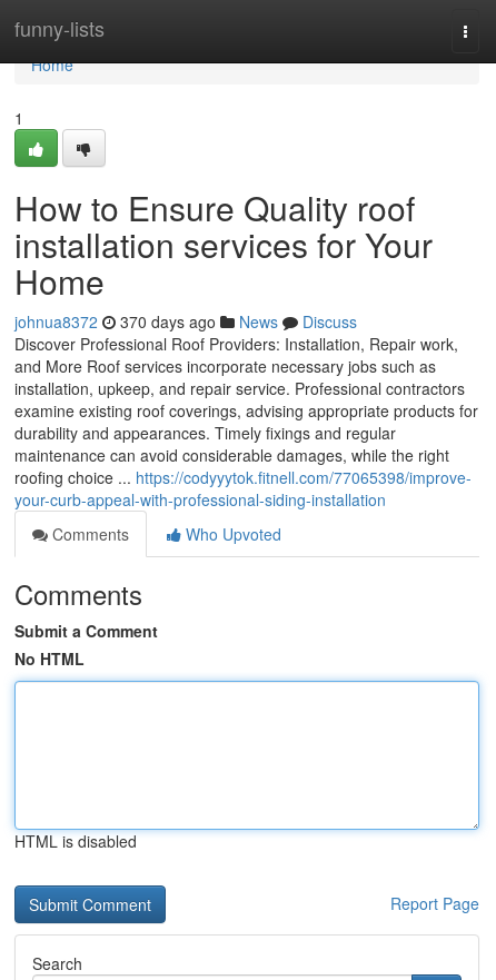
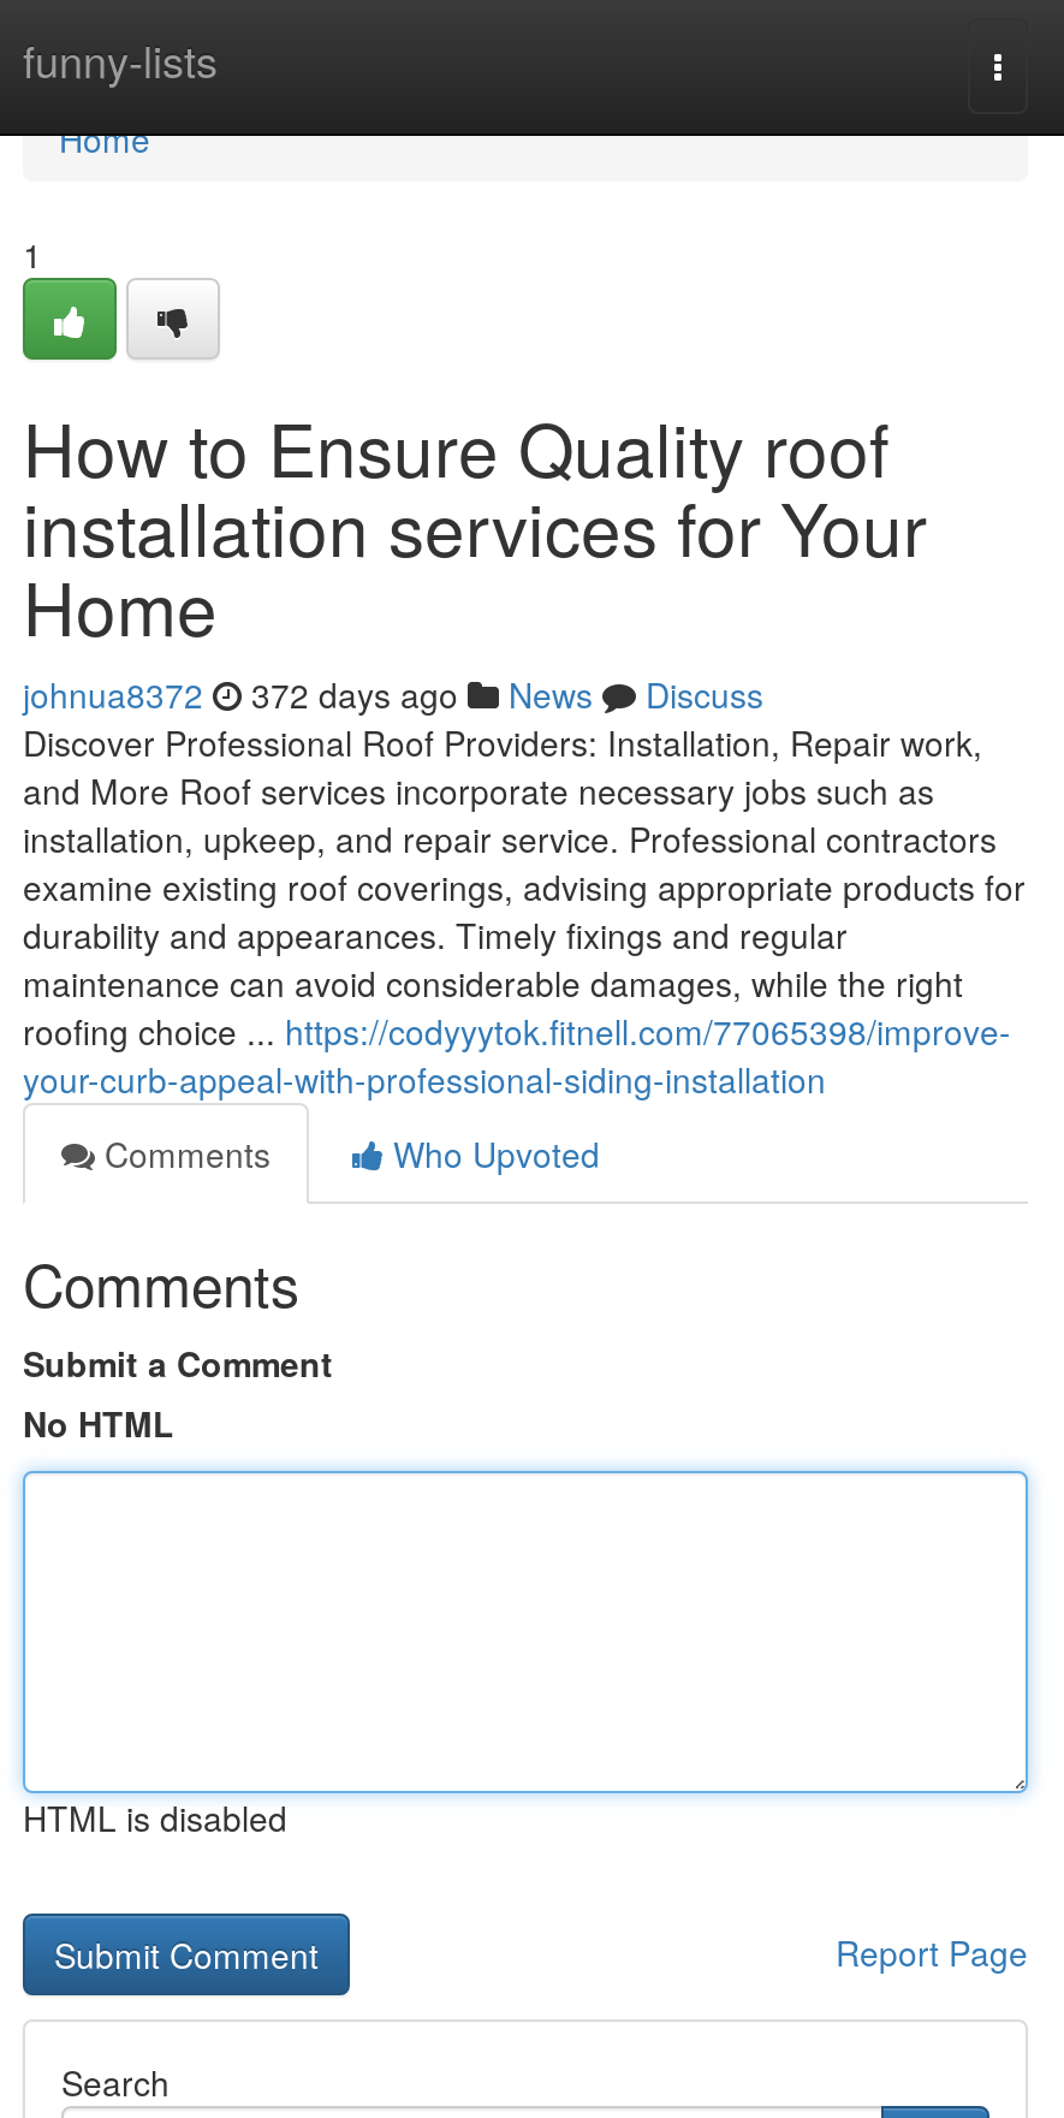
[14,310,357,333] johnua8372 370 days ago News Discuss -> [23,670,763,718] johnua8372 372 days ago News Discuss

